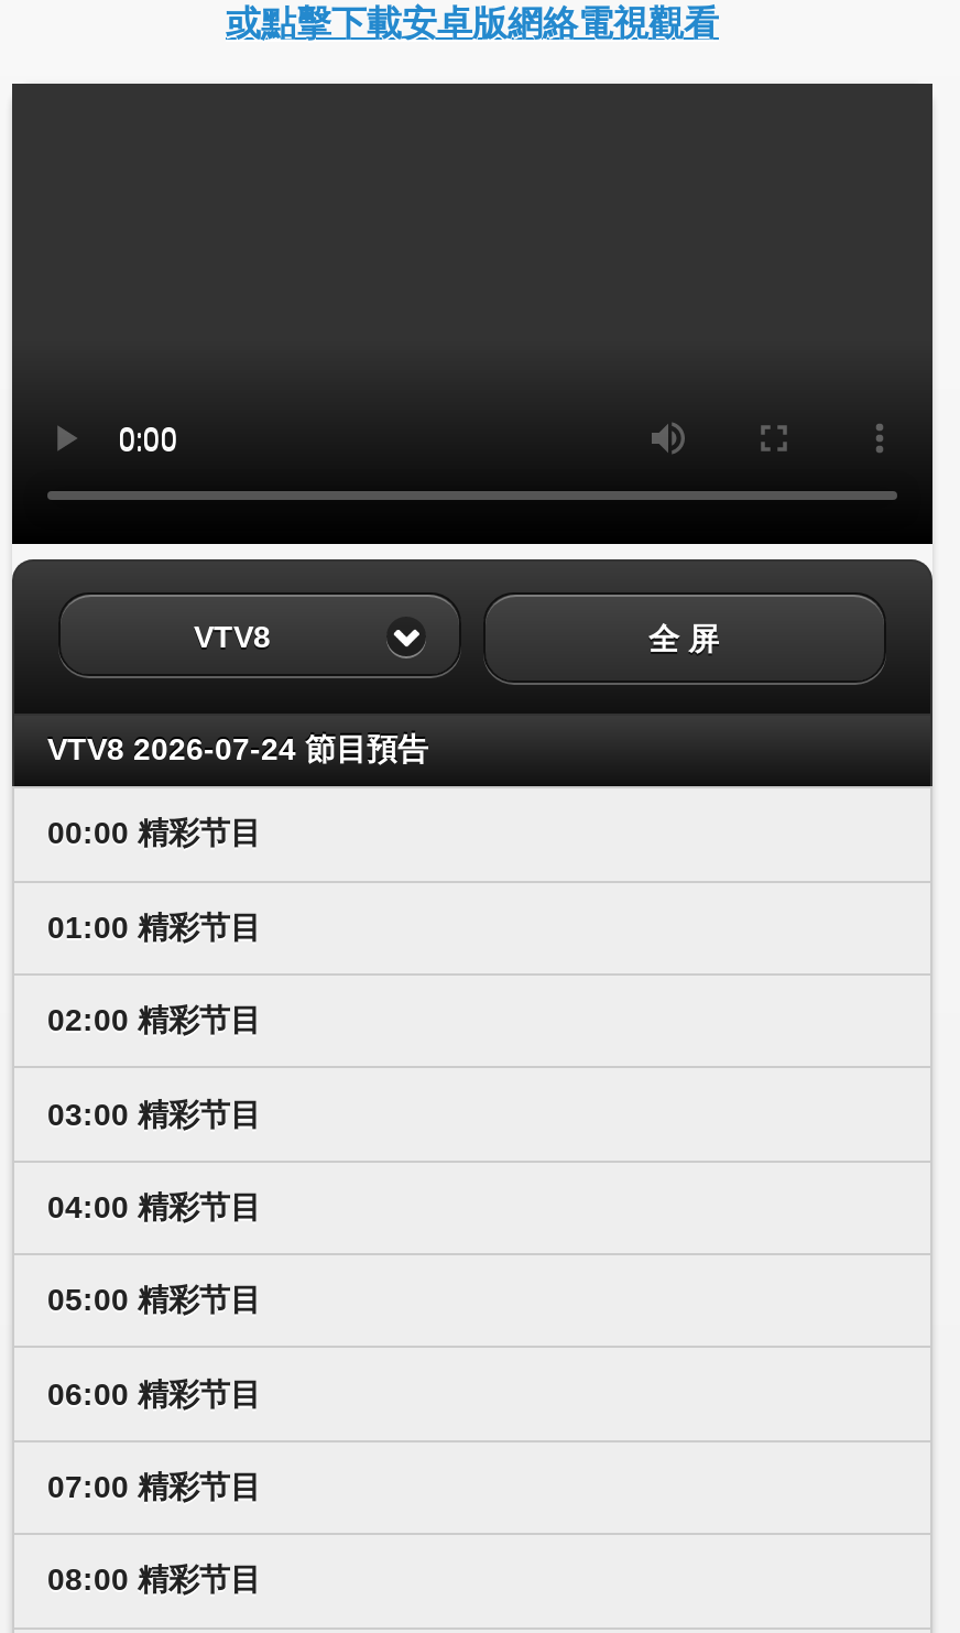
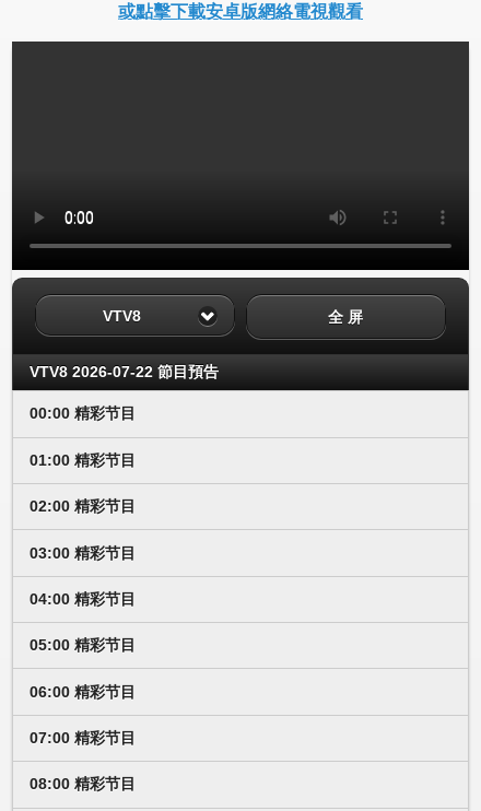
[47,732,428,767] VTV8 2026-07-24 節目預告 -> [30,363,219,381] VTV8 2026-07-22 節目預告

